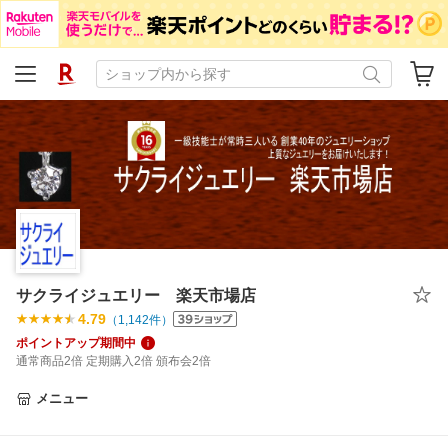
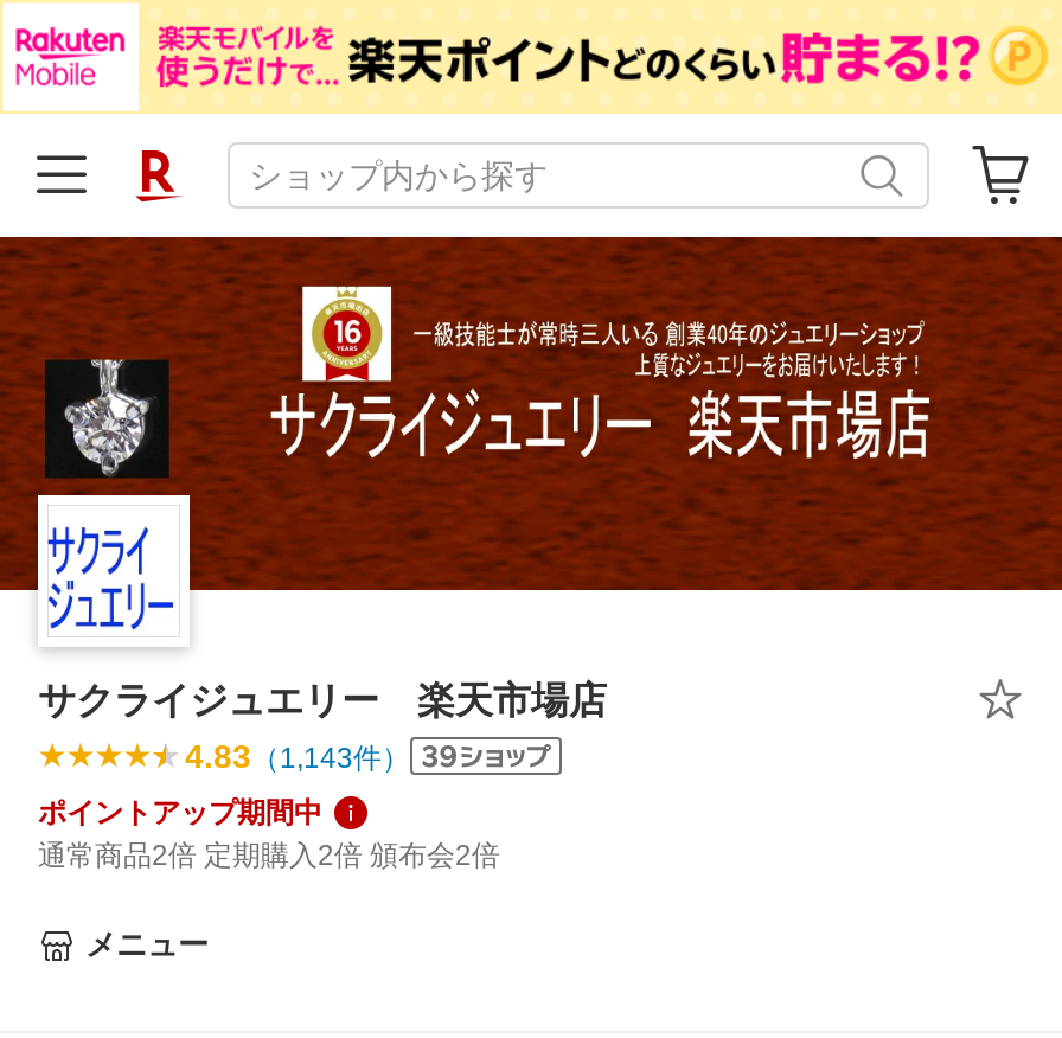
[78,311,173,327] 4.79（1,142件） -> [185,737,410,775] 4.83（1,143件）

